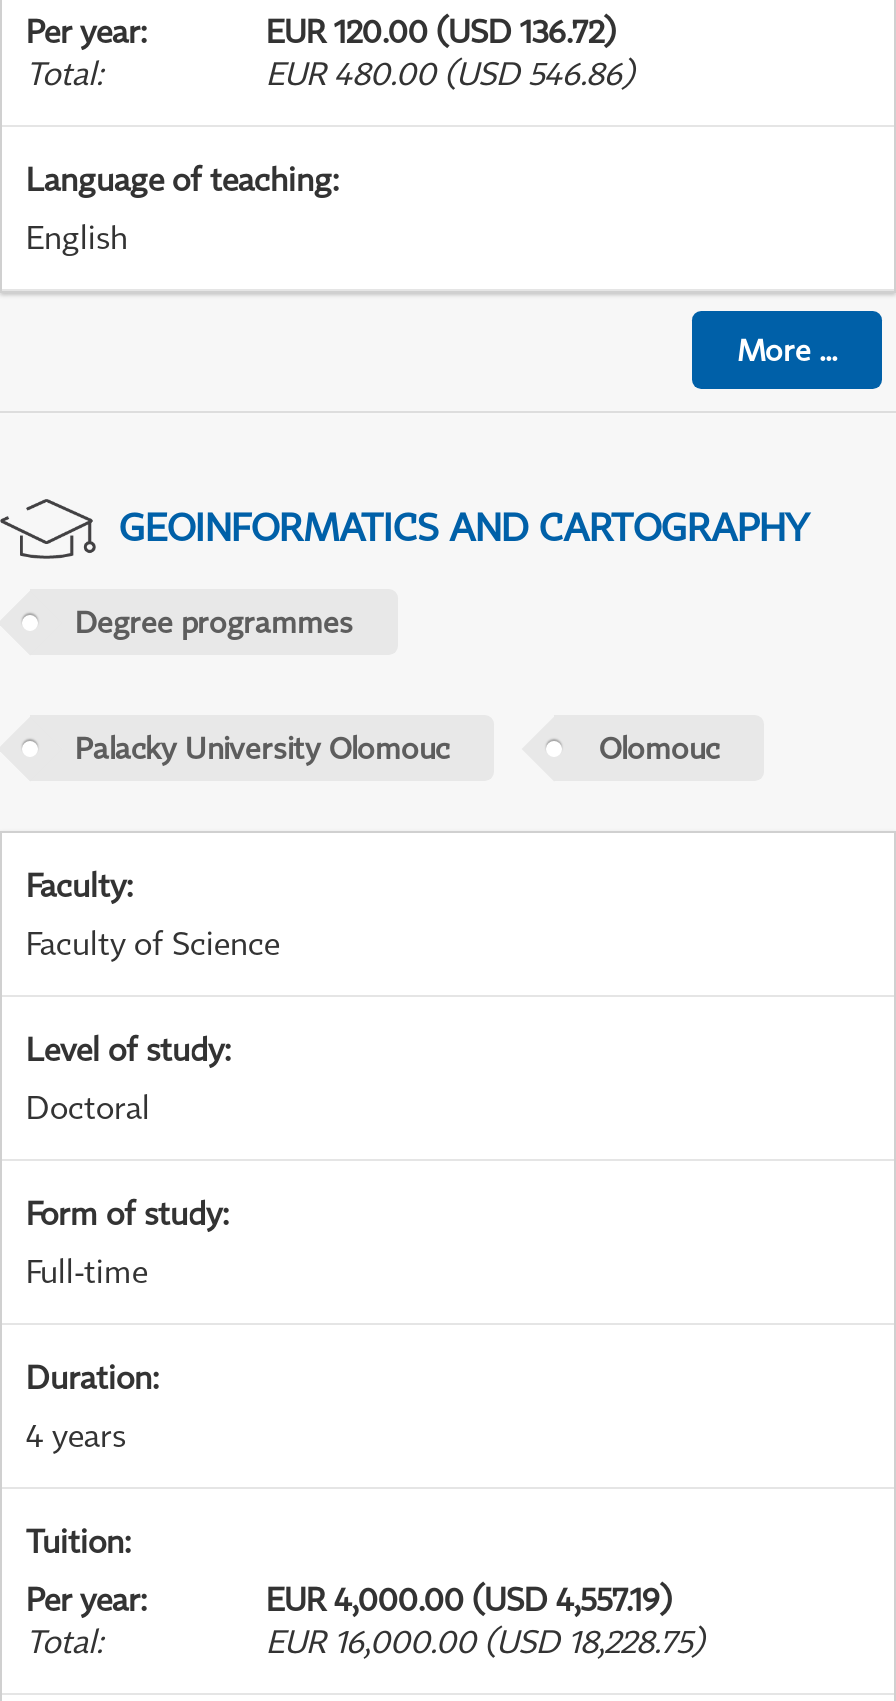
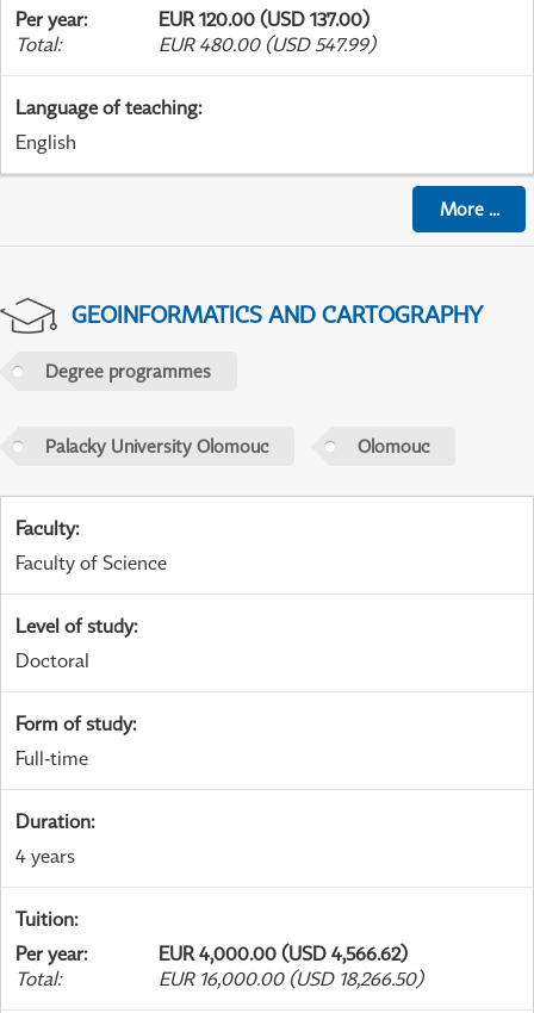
[266,11,616,51] EUR 120.00 (USD 136.72) -> [159,7,370,31] EUR 120.00 (USD 137.00)
[266,53,634,93] EUR 480.00 (USD 546.86) -> [159,32,375,56] EUR 480.00 (USD 547.99)
[266,1579,672,1619] EUR 4,000.00 (USD 4,557.19) -> [159,942,408,965] EUR 4,000.00 (USD 4,566.62)
[266,1621,704,1661] EUR 16,000.00 (USD 18,228.75) -> [159,967,423,990] EUR 16,000.00 (USD 18,266.50)

